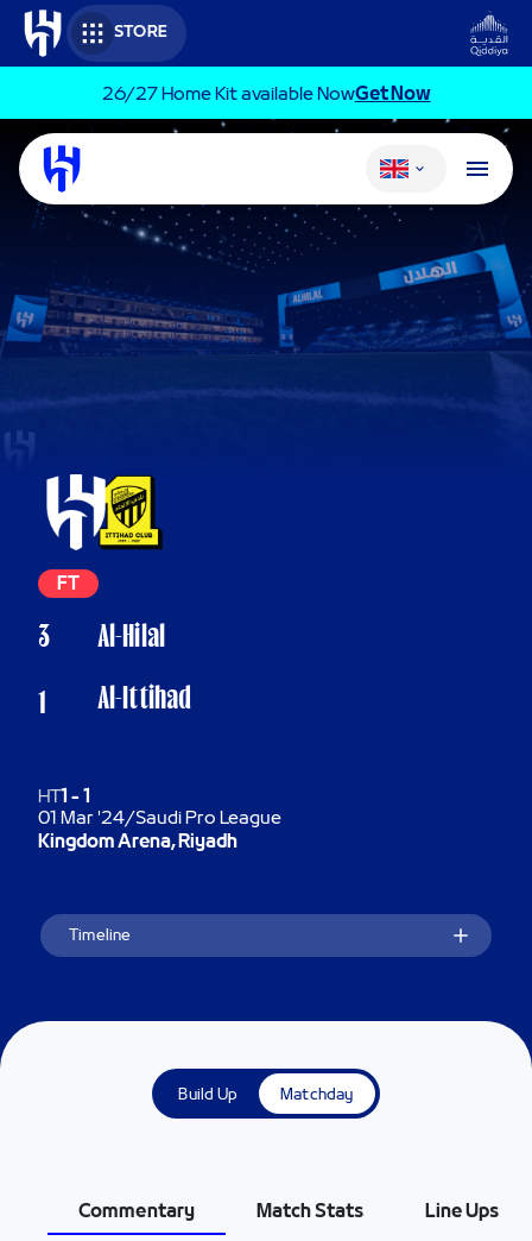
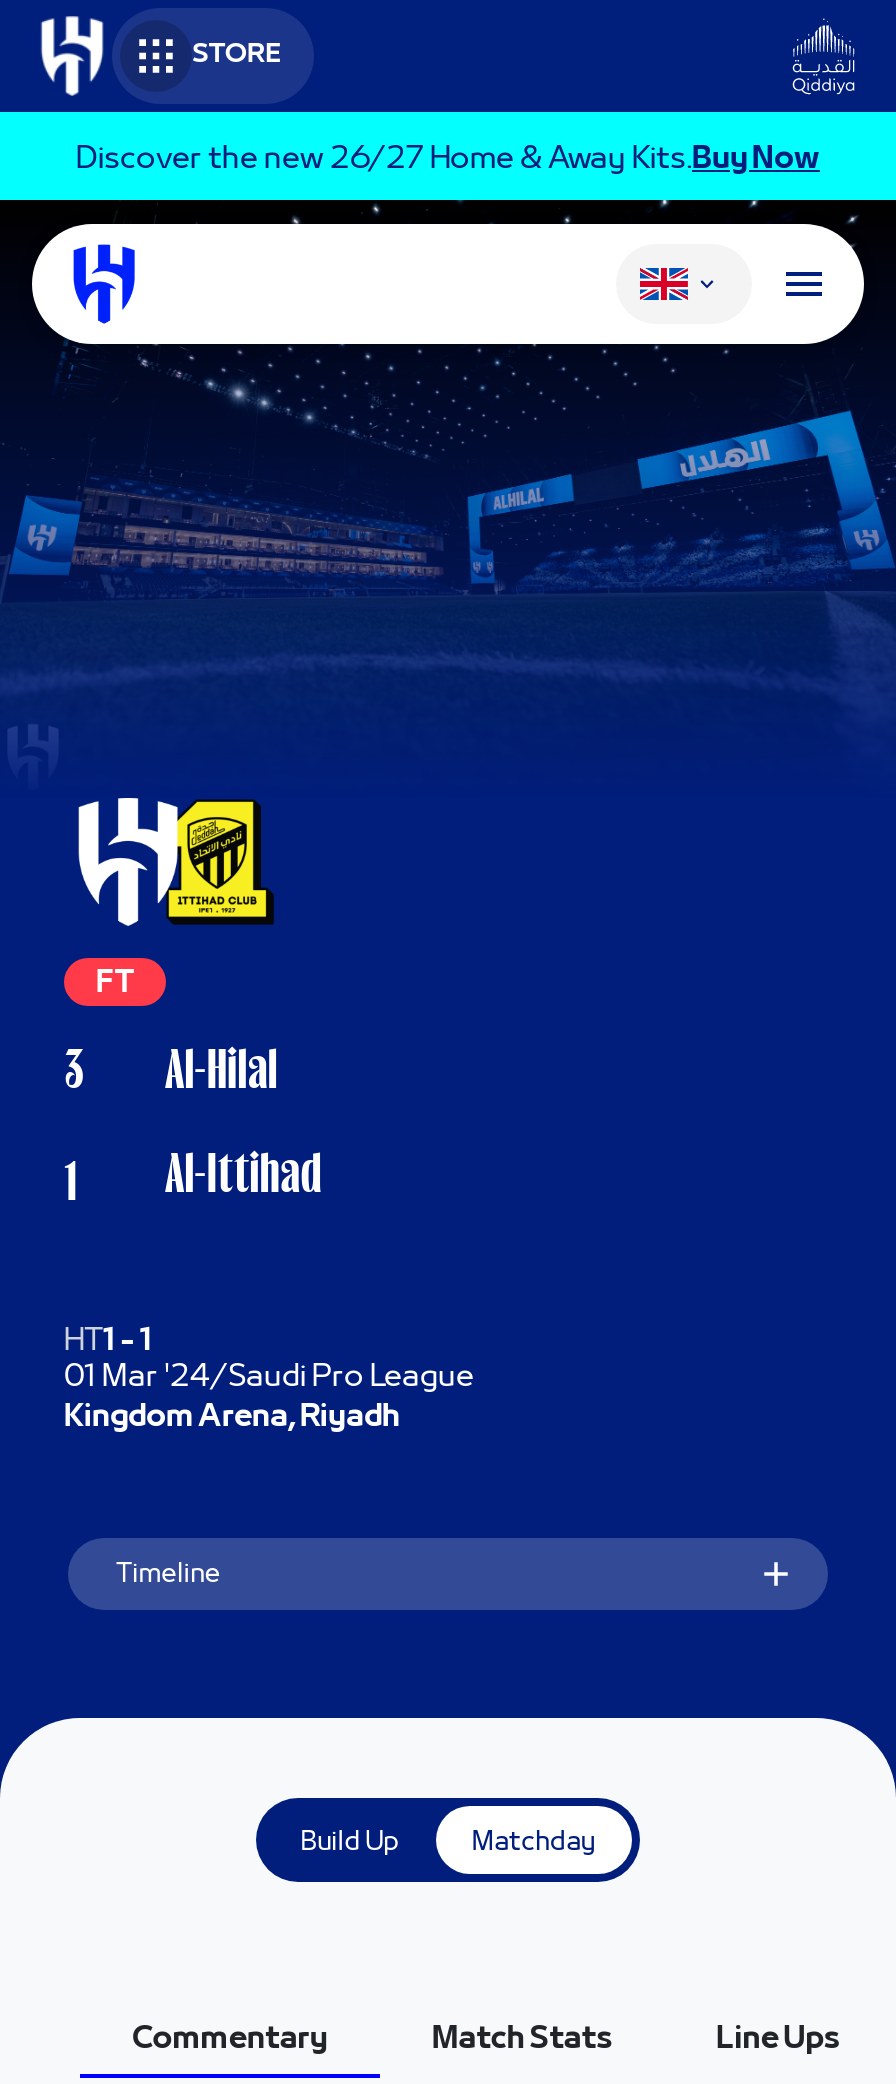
[102,83,430,107] 26/27 Home Kit available NowGet Now -> [76,140,820,180] Discover the new 26/27 Home & Away Kits.Buy Now

